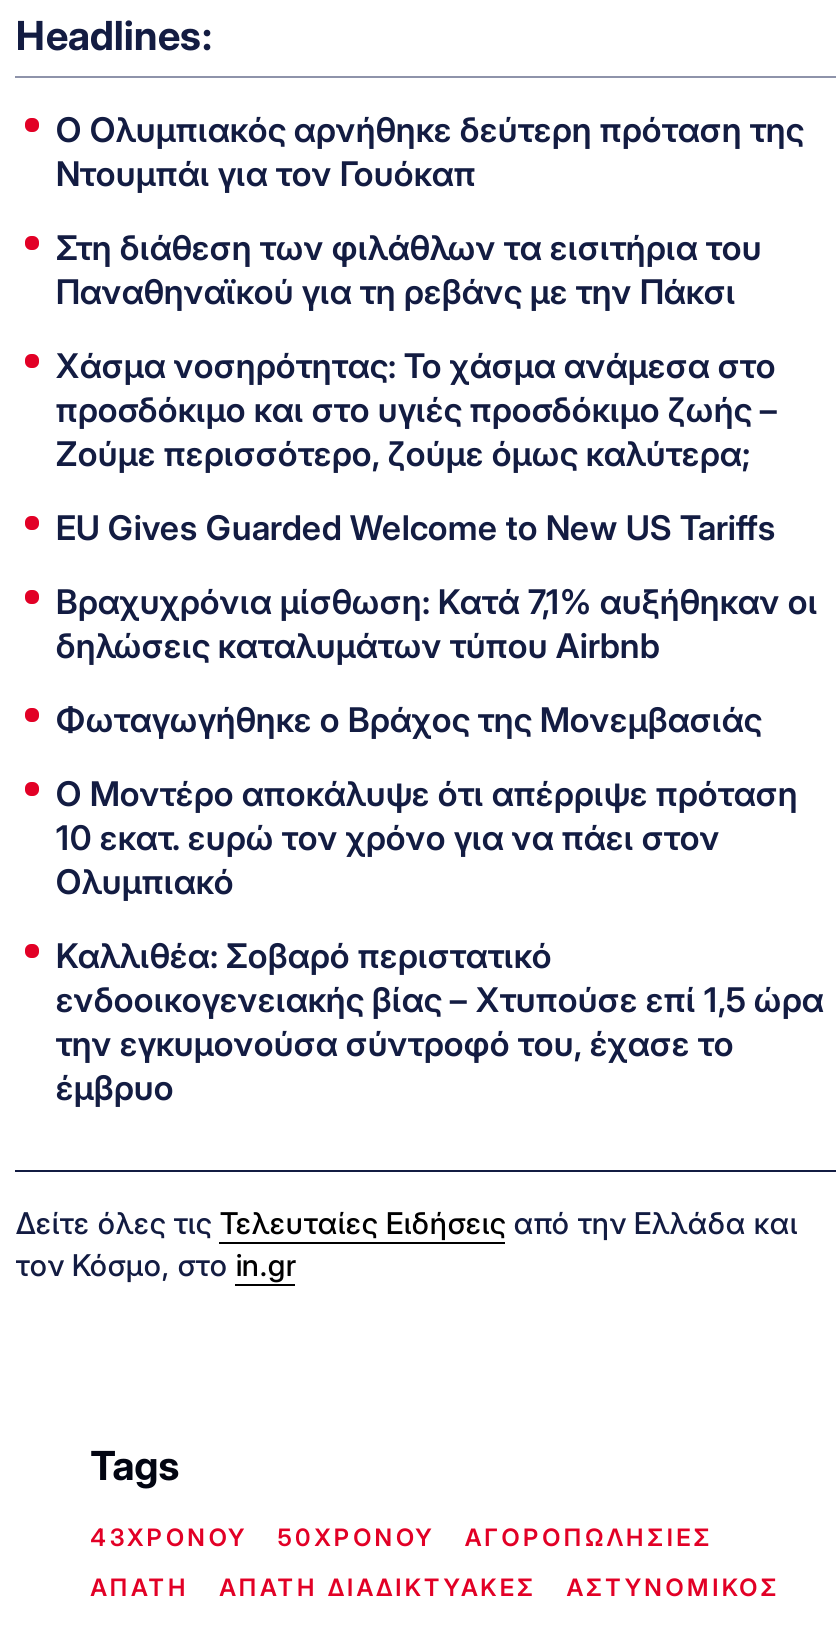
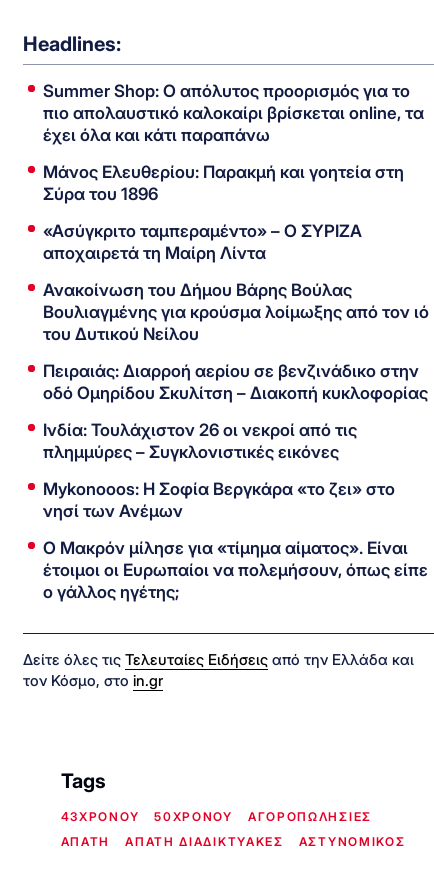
[56,109,804,193] Ο Ολυμπιακός αρνήθηκε δεύτερη πρόταση της | Ντουμπάι για τον Γουόκαπ -> [43,81,424,145] Summer Shop: Ο απόλυτος προορισμός για το | πιο απολαυστικό καλοκαίρι βρίσκεται online, τα | έχει όλα και κάτι παραπάνω
[56,227,762,311] Στη διάθεση των φιλάθλων τα εισιτήρια του | Παναθηναϊκού για τη ρεβάνς με την Πάκσι -> [43,162,404,204] Μάνος Ελευθερίου: Παρακμή και γοητεία στη | Σύρα του 1896
[56,345,778,473] Χάσμα νοσηρότητας: Το χάσμα ανάμεσα στο | προσδόκιμο και στο υγιές προσδόκιμο ζωής – | Ζούμε περισσότερο, ζούμε όμως καλύτερα; -> [43,221,362,263] «Ασύγκριτο ταμπεραμέντο» – Ο ΣΥΡΙΖΑ | αποχαιρετά τη Μαίρη Λίντα
[56,507,776,547] EU Gives Guarded Welcome to New US Tariffs -> [43,280,429,344] Ανακοίνωση του Δήμου Βάρης Βούλας | Βουλιαγμένης για κρούσμα λοίμωξης από τον ιό | του Δυτικού Νείλου
[56,581,818,665] Βραχυχρόνια μίσθωση: Κατά 7,1% αυξήθηκαν οι | δηλώσεις καταλυμάτων τύπου Airbnb -> [43,361,428,403] Πειραιάς: Διαρροή αερίου σε βενζινάδικο στην | οδό Ομηρίδου Σκυλίτση – Διακοπή κυκλοφορίας
[56,699,762,739] Φωταγωγήθηκε ο Βράχος της Μονεμβασιάς -> [43,420,357,462] Ινδία: Τουλάχιστον 26 οι νεκροί από τις | πλημμύρες – Συγκλονιστικές εικόνες
[56,773,798,901] Ο Μοντέρο αποκάλυψε ότι απέρριψε πρόταση | 10 εκατ. ευρώ τον χρόνο για να πάει στον | Ολυμπιακό -> [43,479,395,521] Mykonooos: Η Σοφία Βεργκάρα «το ζει» στο | νησί των Ανέμων
[56,935,824,1107] Καλλιθέα: Σοβαρό περιστατικό | ενδοοικογενειακής βίας – Χτυπούσε επί 1,5 ώρα | την εγκυμονούσα σύντροφό του, έχασε το | έμβρυο -> [43,538,428,602] Ο Μακρόν μίλησε για «τίμημα αίματος». Είναι | έτοιμοι οι Ευρωπαίοι να πολεμήσουν, όπως είπε | ο γάλλος ηγέτης;

